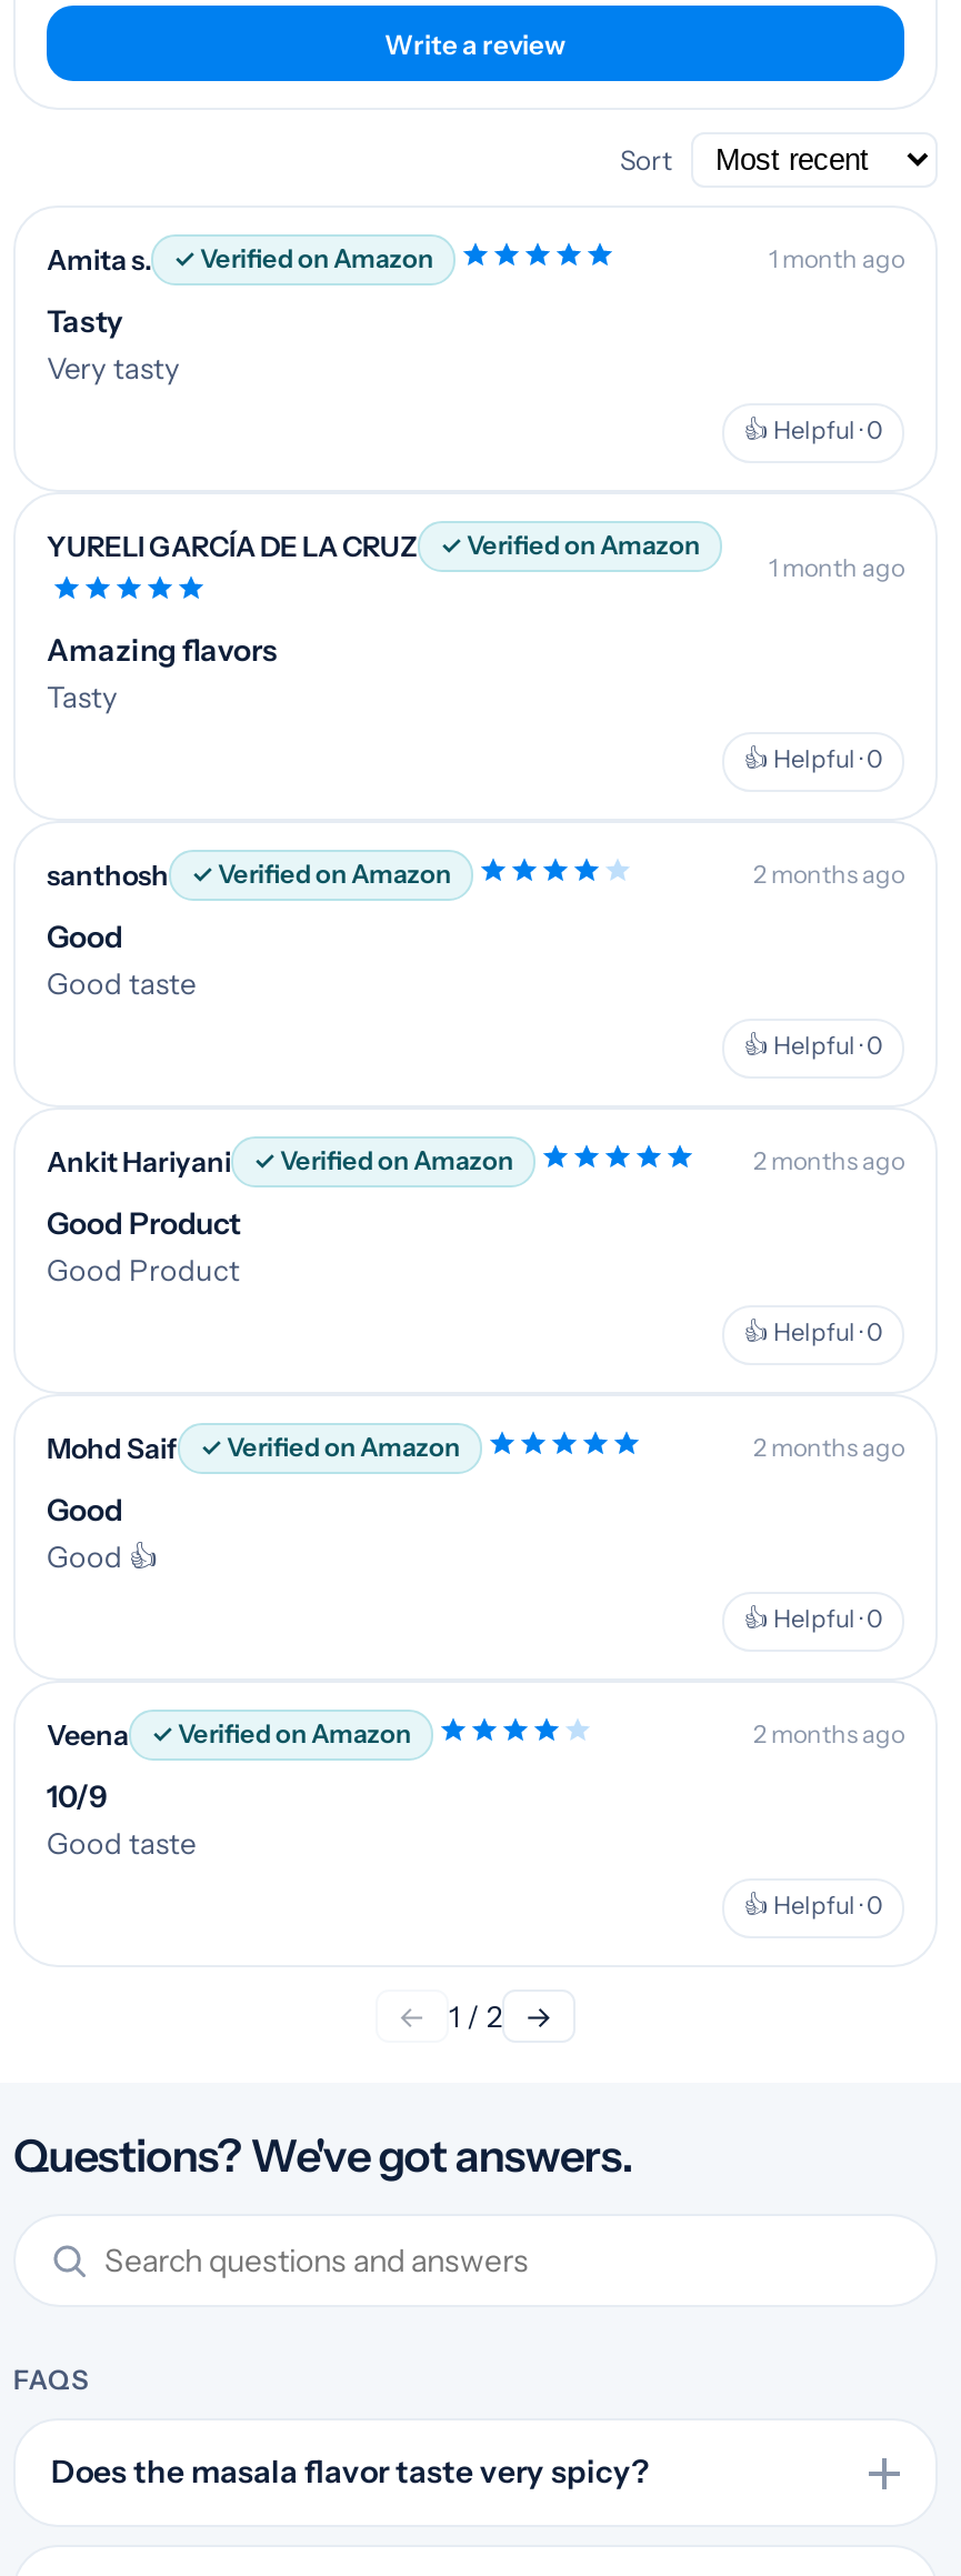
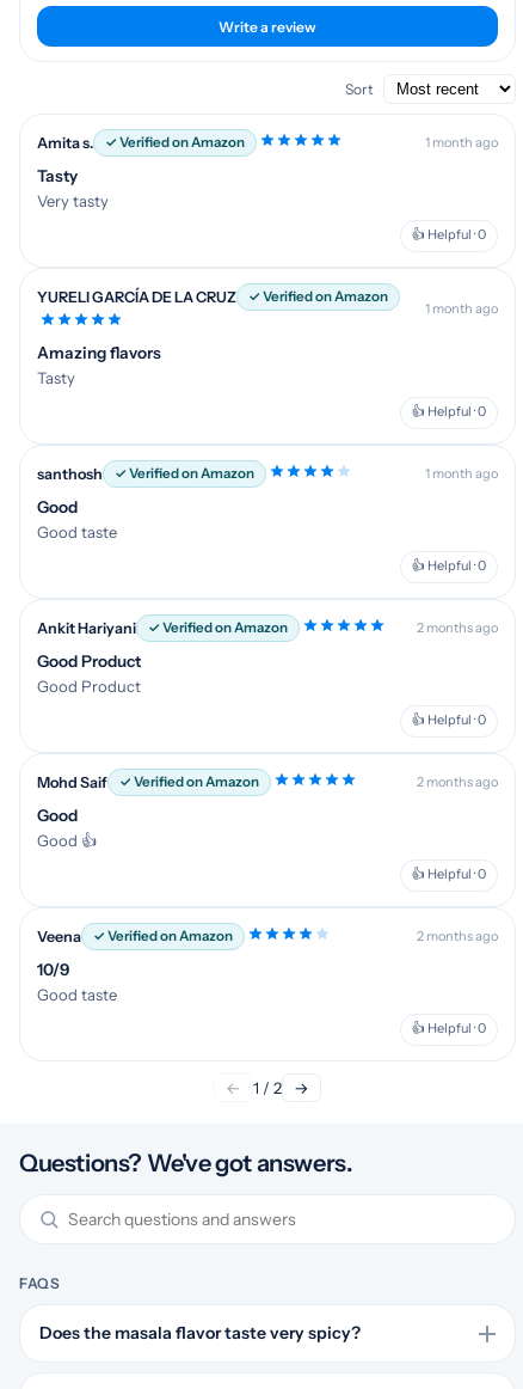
[753,859,904,890] 2 months ago -> [425,465,498,482] 1 month ago

